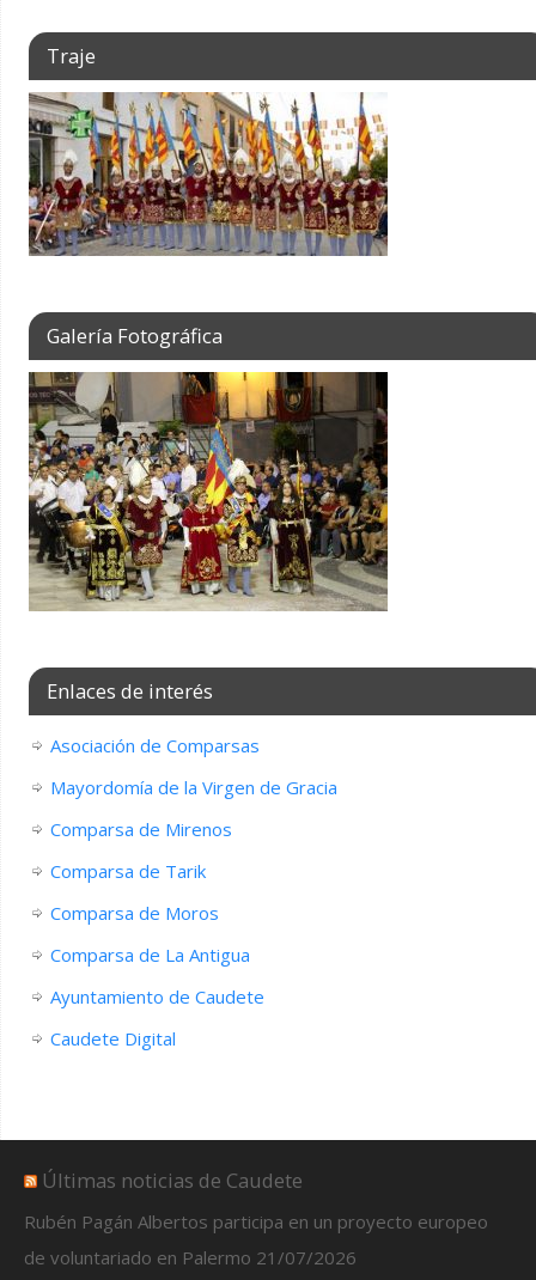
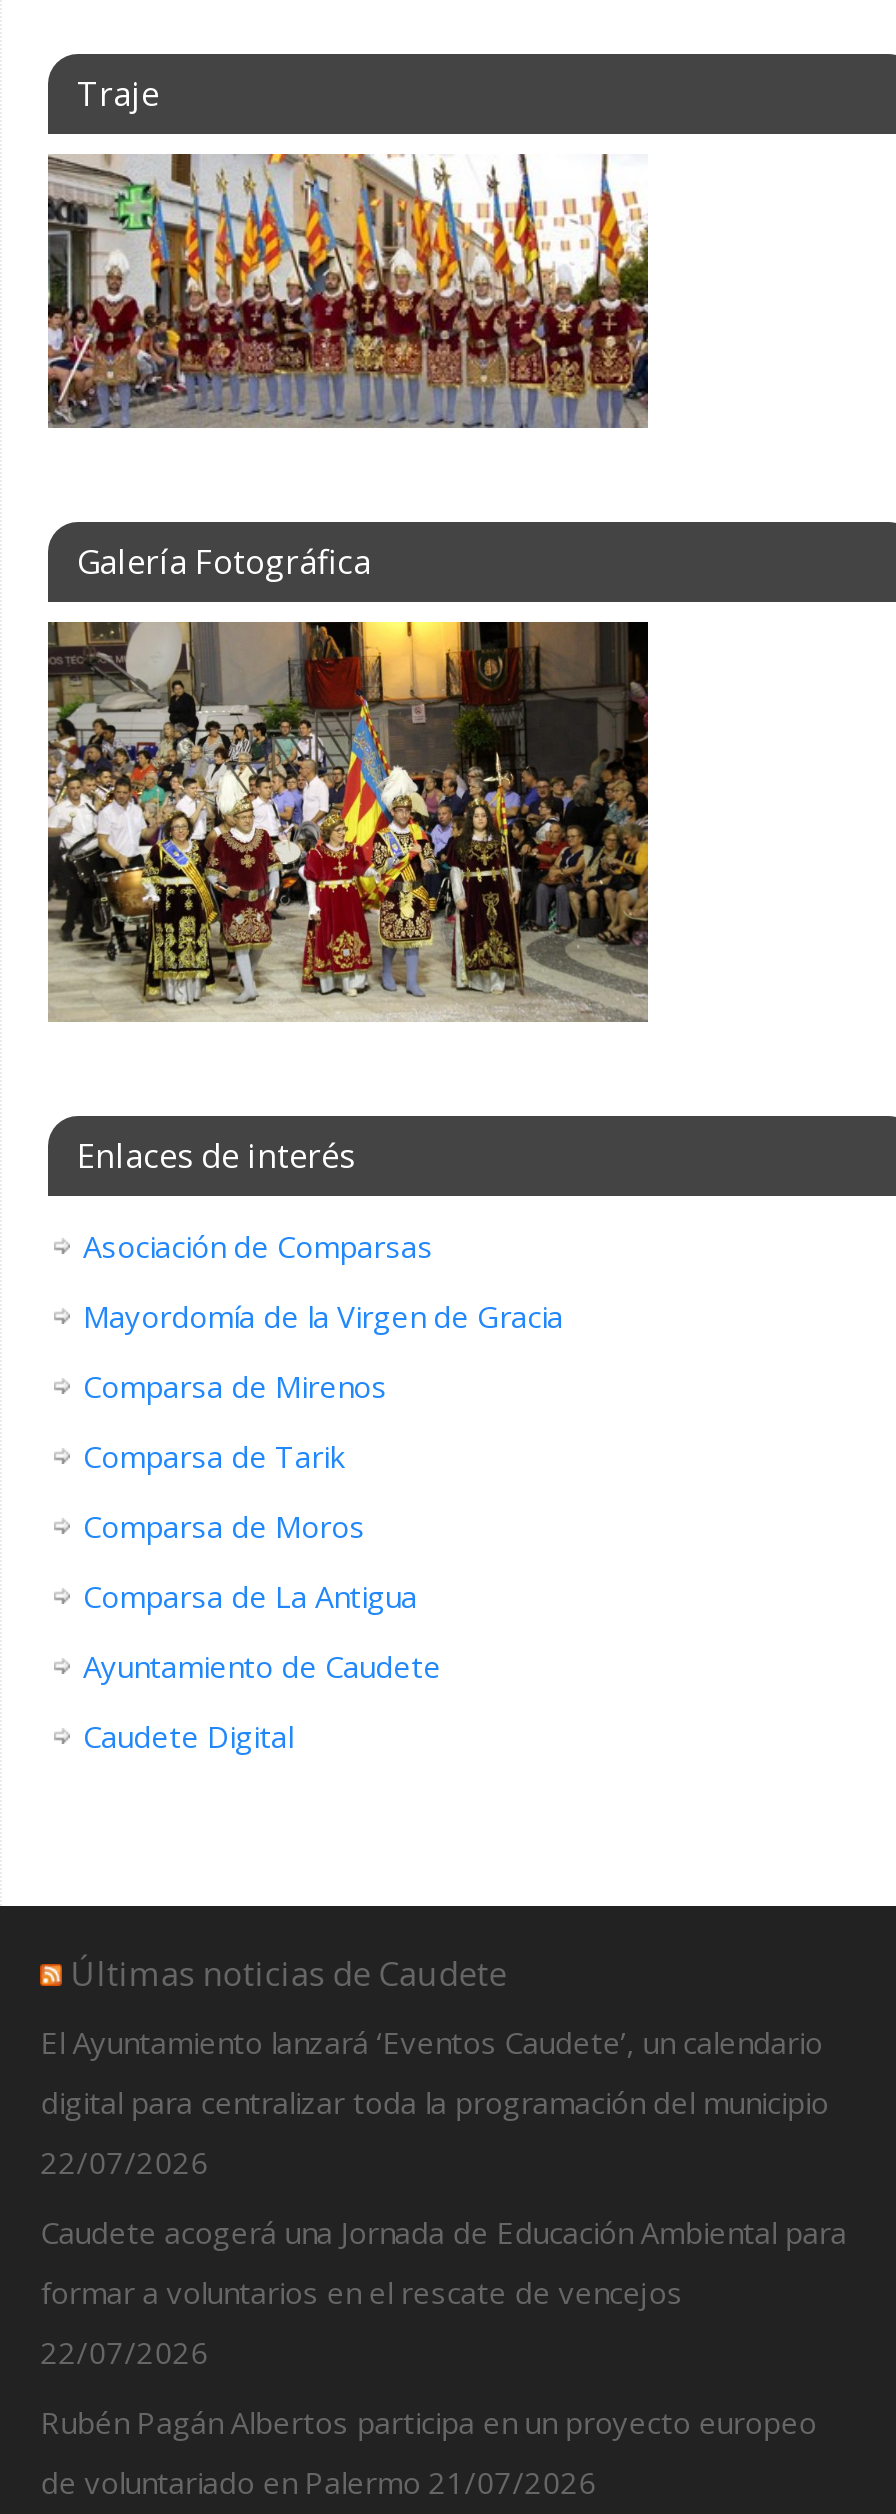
none -> [40,2022,846,2372] El Ayuntamiento lanzará ‘Eventos Caudete’, un calendario | digital para centralizar toda la programación del municipio | 22/07/2026 | Caudete acogerá una Jornada de Educación Ambiental para | formar a voluntarios en el rescate de vencejos | 22/07/2026

